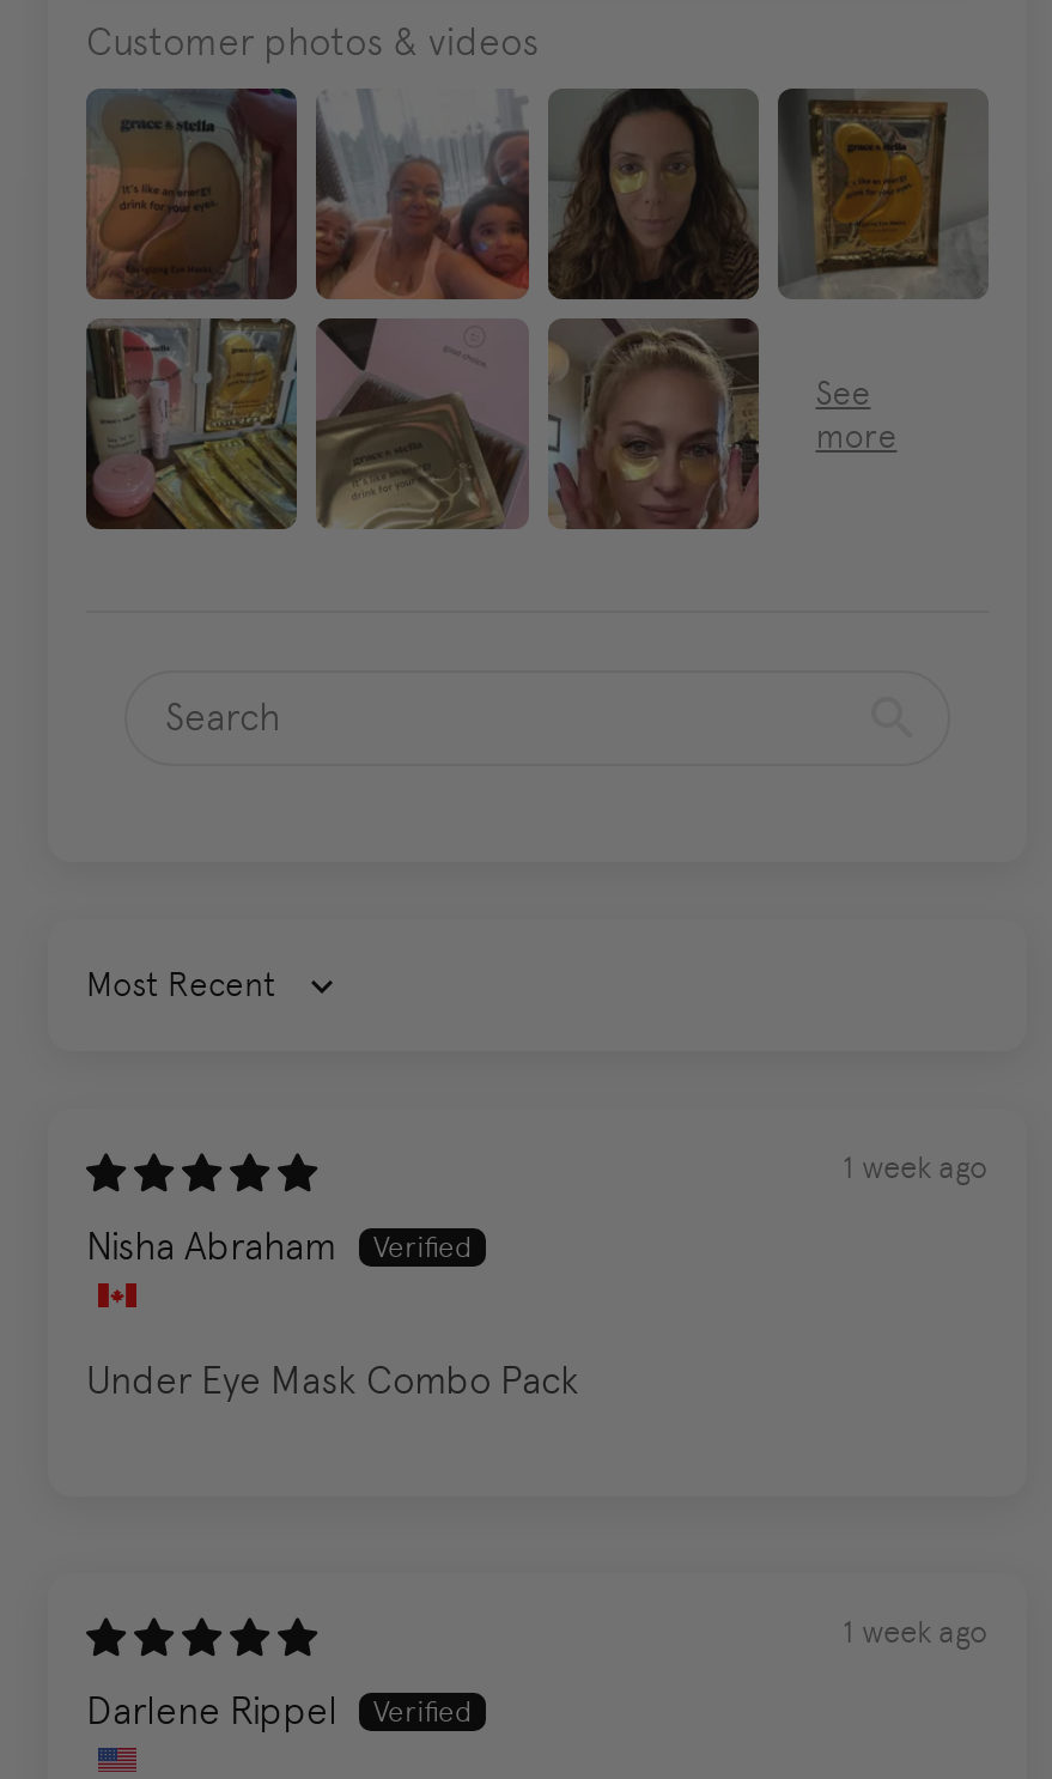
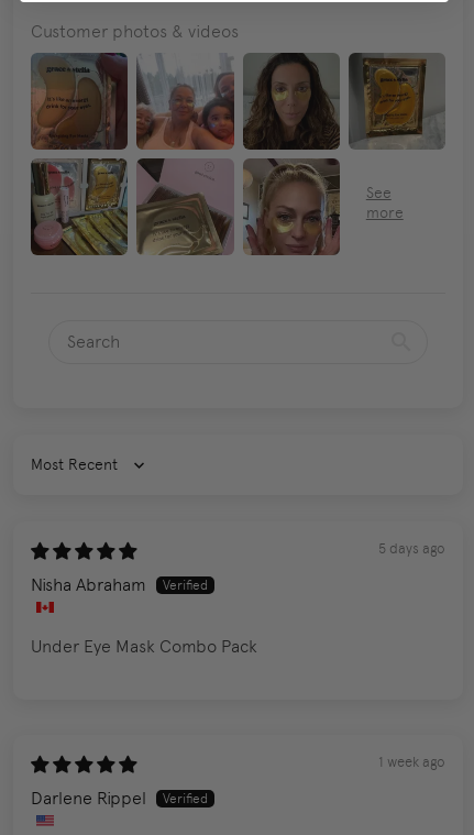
[843,1150,989,1185] 1 week ago -> [378,540,445,557] 5 days ago

